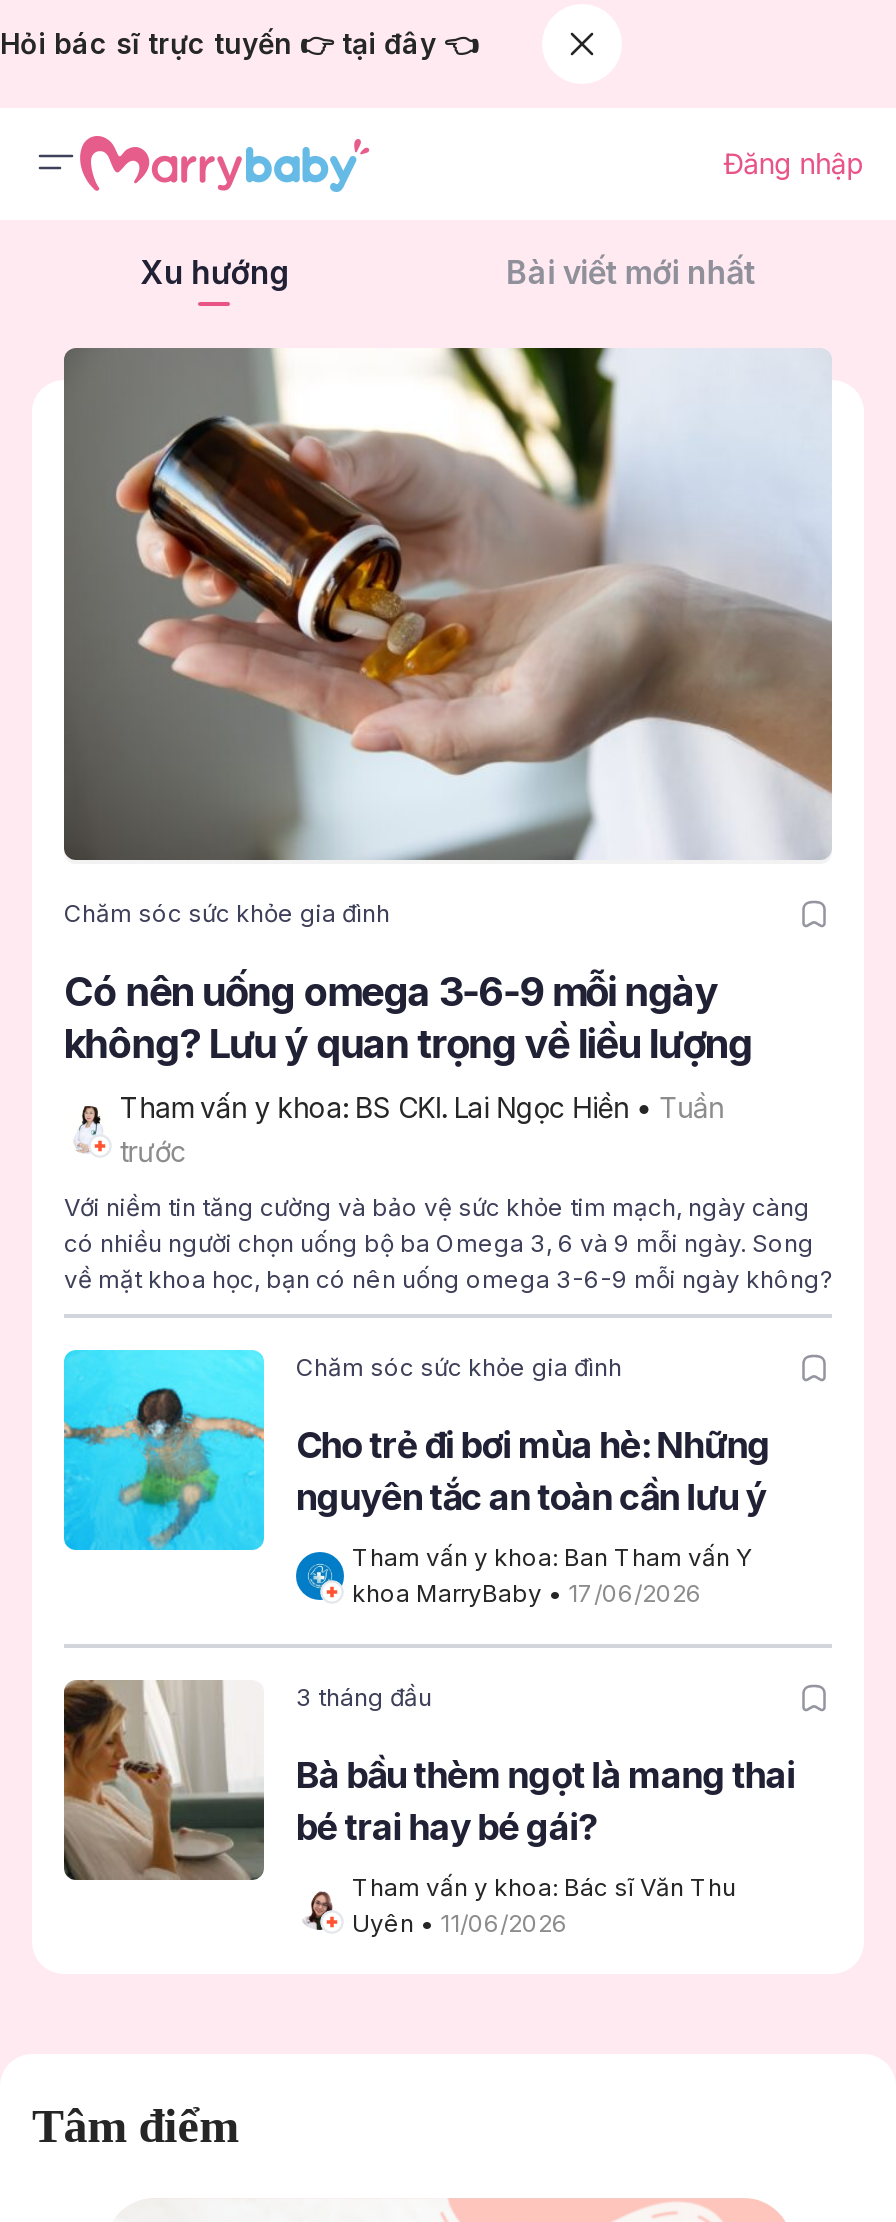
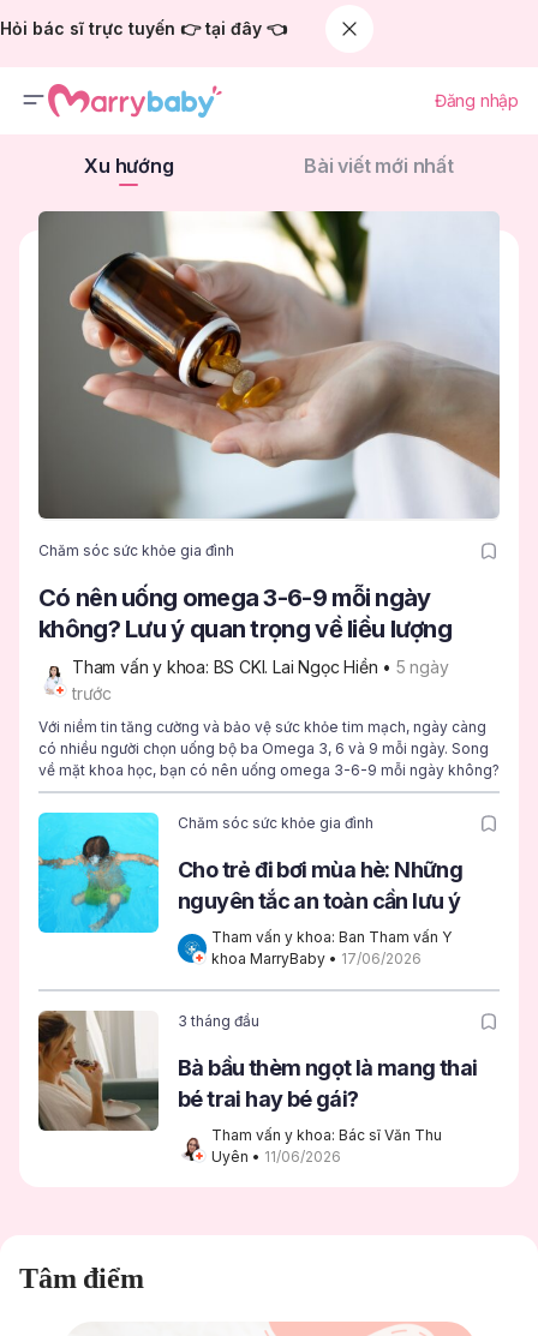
[120,1091,724,1125] Tham vấn y khoa: BS CKI. Lai Ngọc Hiền • Tuần -> [72,657,449,677] Tham vấn y khoa: BS CKI. Lai Ngọc Hiền • 5 ngày

